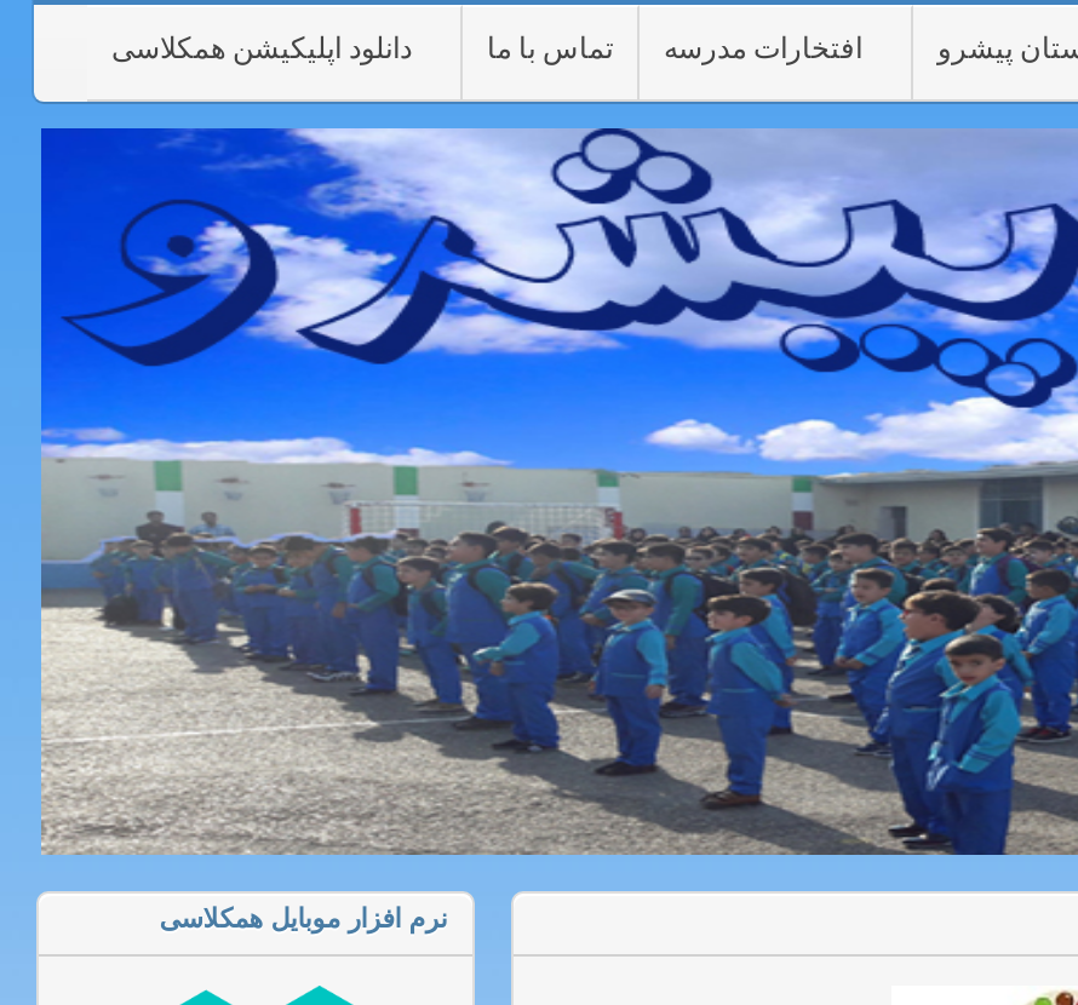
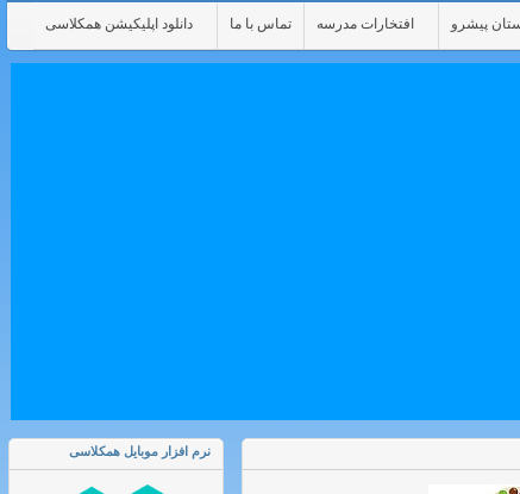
[39,126,1071,857] [image] -> none

